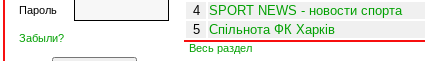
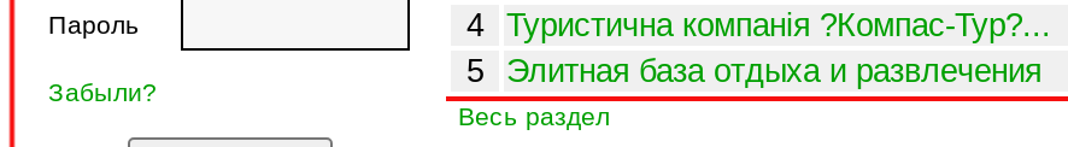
[209,3,402,18] SPORT NEWS - новости спорта -> [506,7,1051,43] Туристична компанія ?Компас-Тур?...
[209,22,335,37] Спільнота ФК Харків -> [506,53,1041,89] Элитная база отдыха и развлечения

